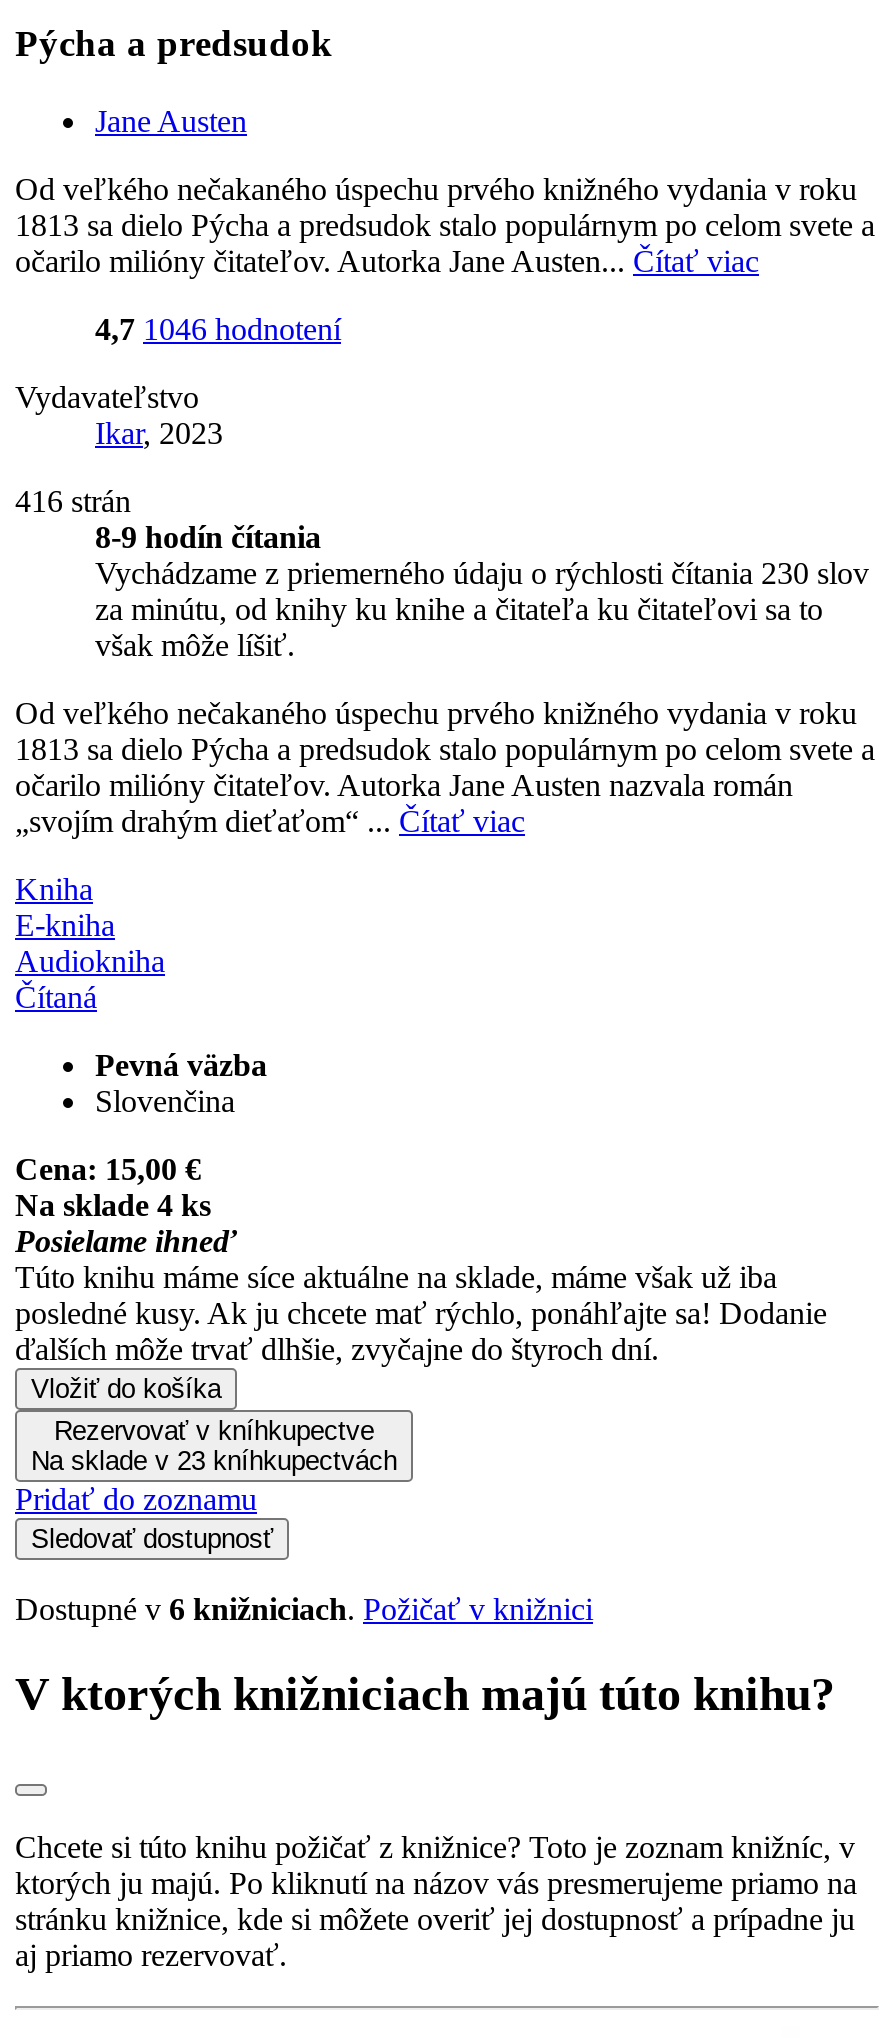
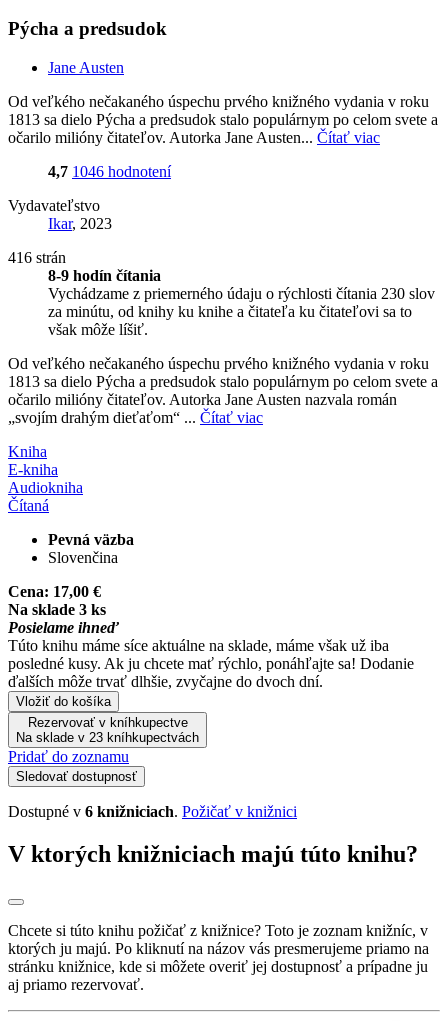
[15,1152,201,1186] Cena: 15,00 € -> [8,583,101,600] Cena: 17,00 €
[15,1188,211,1222] Na sklade 4 ks -> [8,601,106,618] Na sklade 3 ks
[15,1332,659,1366] ďalších môže trvať dlhšie, zvyčajne do štyroch dní. -> [8,673,323,690] ďalších môže trvať dlhšie, zvyčajne do dvoch dní.

